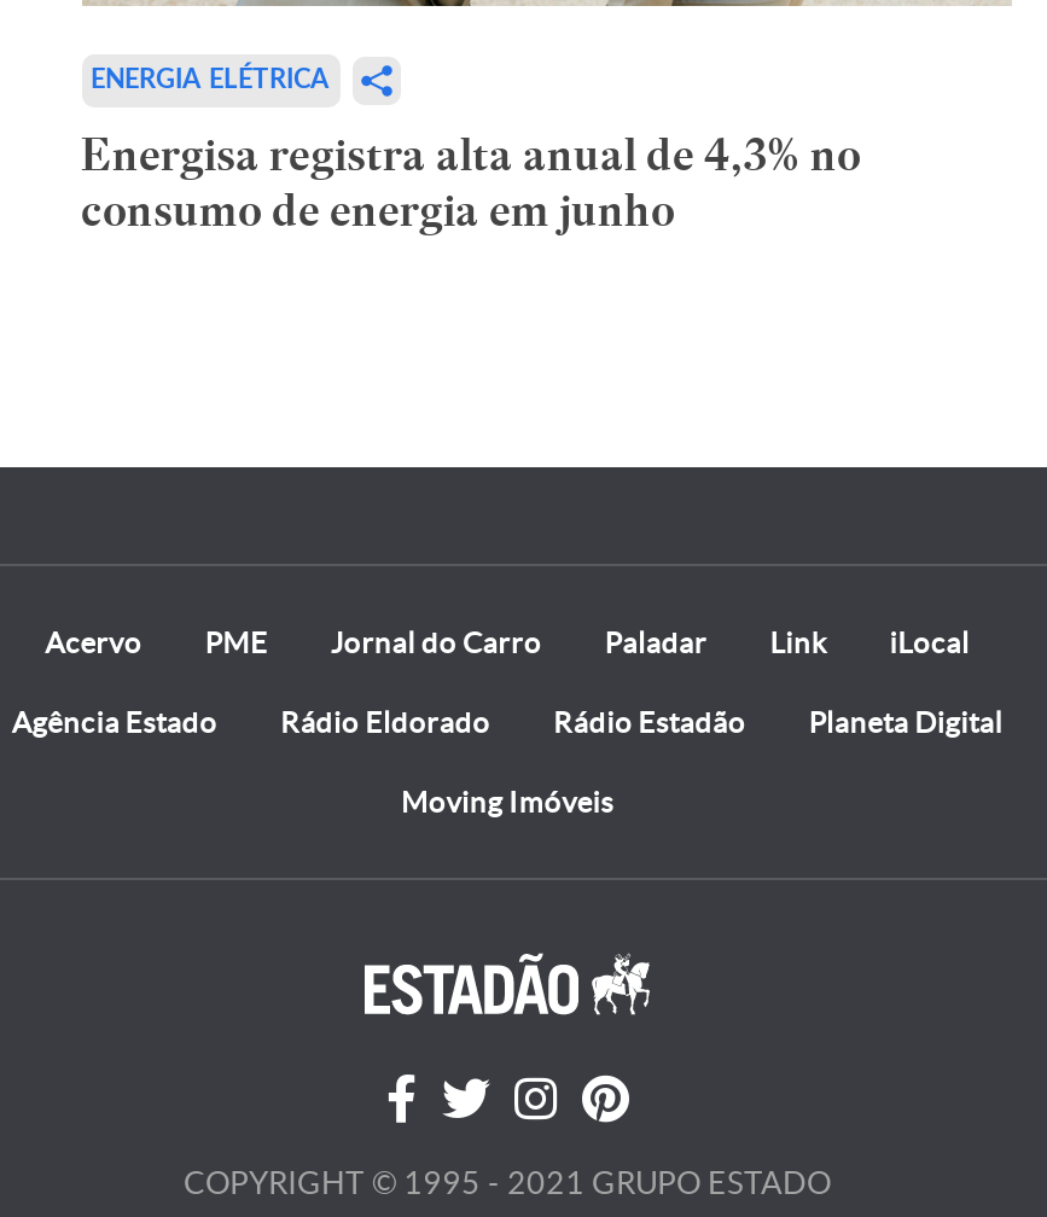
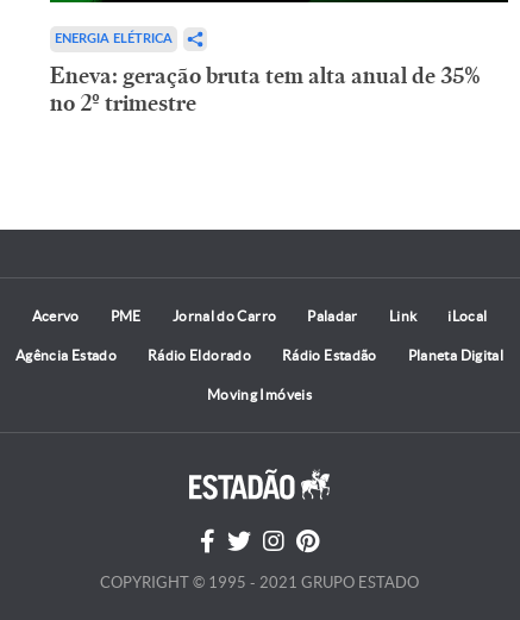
[81,127,861,238] Energisa registra alta anual de 4,3% no | consumo de energia em junho -> [49,62,480,117] Eneva: geração bruta tem alta anual de 35% | no 2º trimestre

